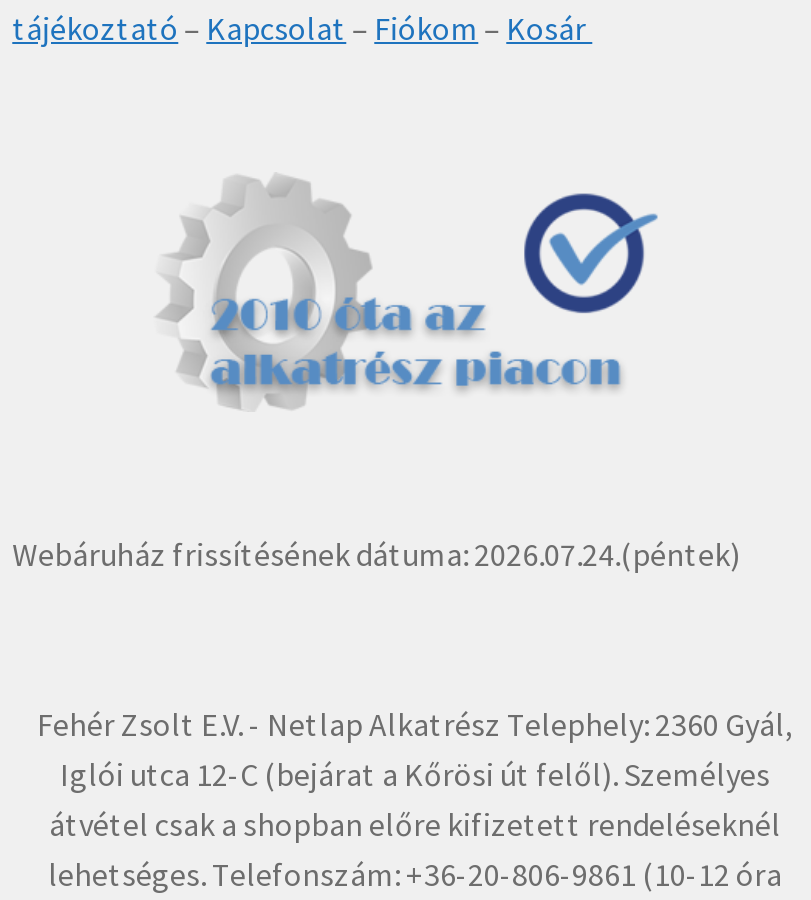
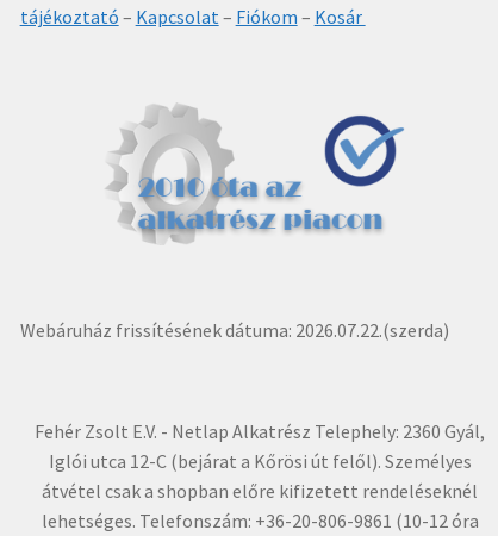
[12,535,740,575] Webáruház frissítésének dátuma: 2026.07.24.(péntek) -> [20,318,449,342] Webáruház frissítésének dátuma: 2026.07.22.(szerda)

